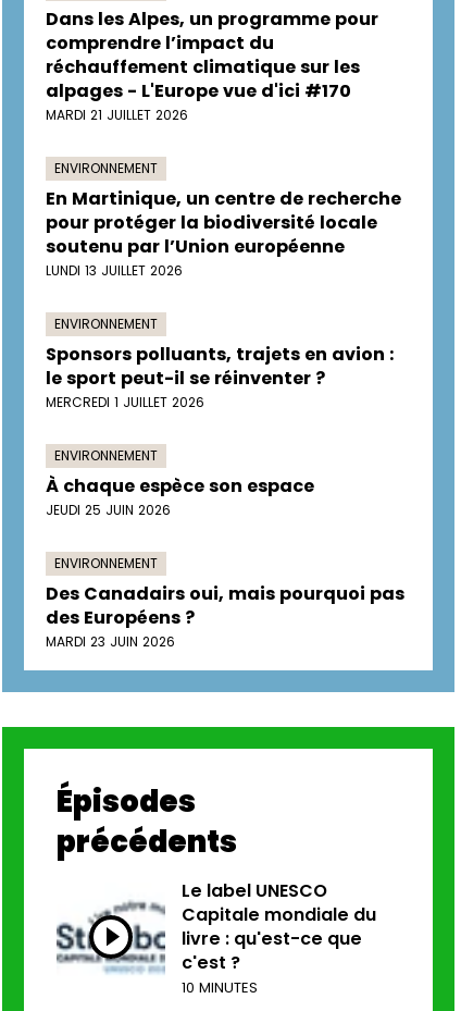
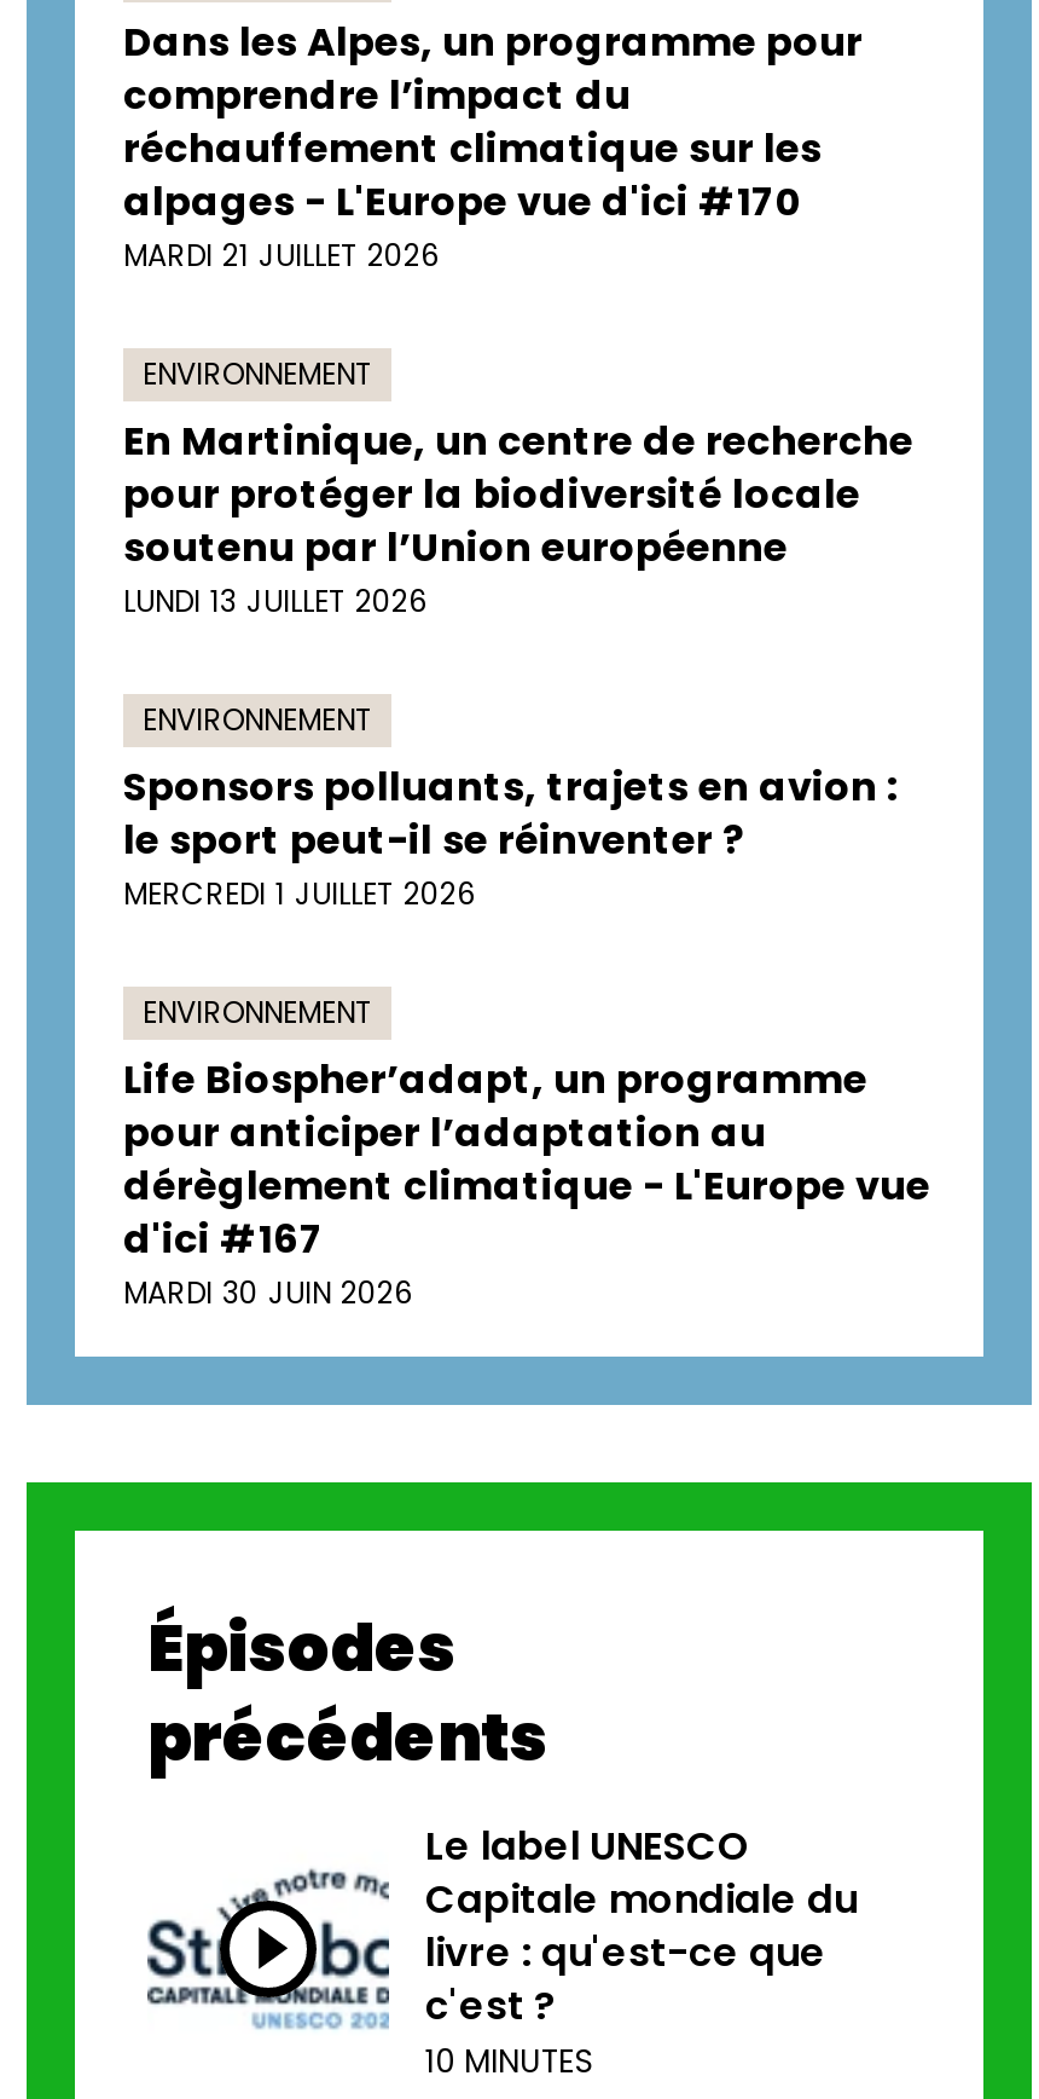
[46,473,404,651] À chaque espèce son espace | JEUDI 25 JUIN 2026 | ENVIRONNEMENT | Des Canadairs oui, mais pourquoi pas | des Européens ? | MARDI 23 JUIN 2026 -> [123,1051,930,1313] Life Biospher’adapt, un programme | pour anticiper l’adaptation au | dérèglement climatique - L'Europe vue | d'ici #167 | MARDI 30 JUIN 2026

